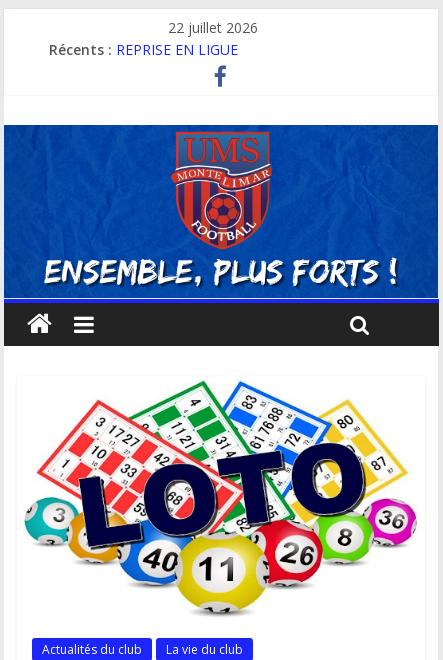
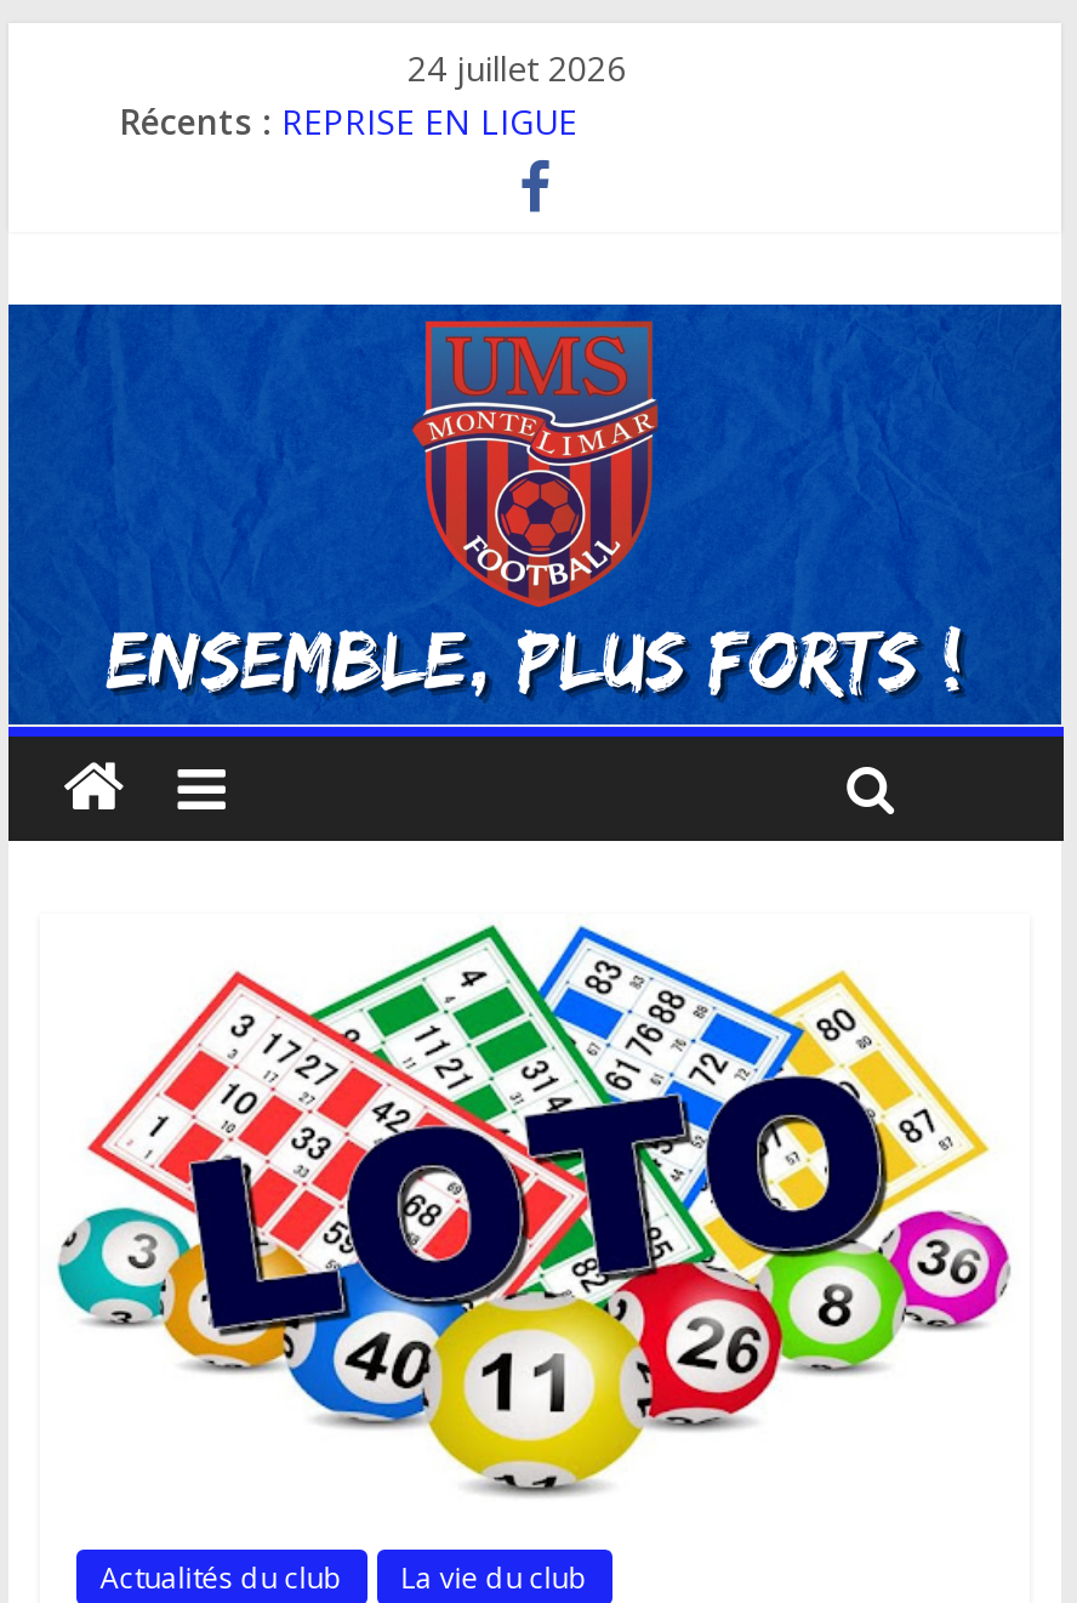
[168,18,258,37] 22 juillet 2026 -> [408,45,626,91] 24 juillet 2026

